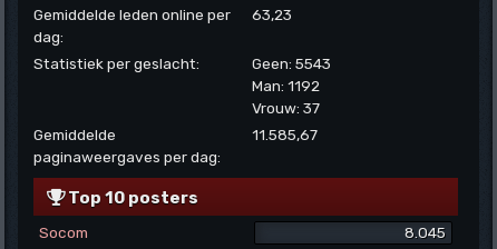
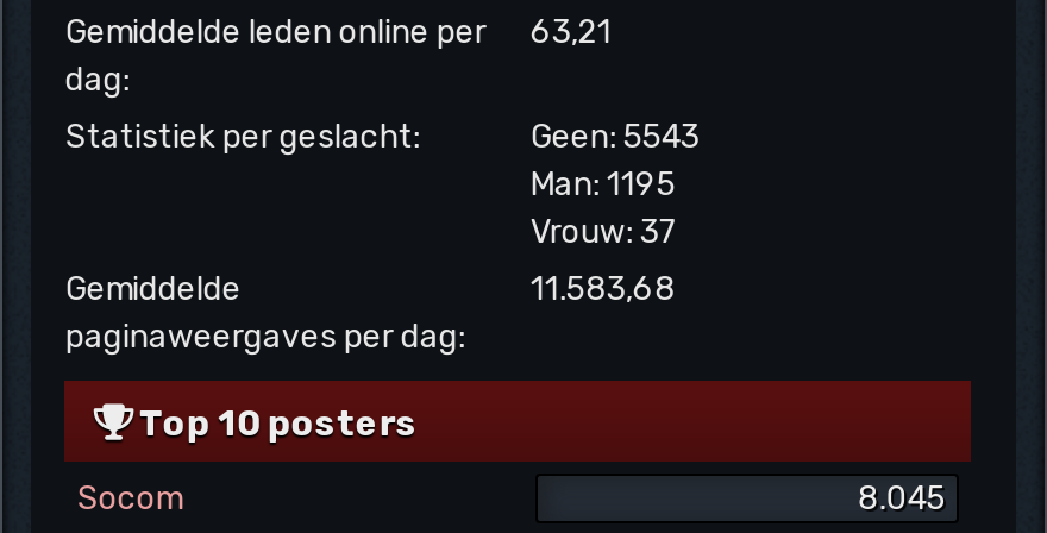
[34,6,292,24] Gemiddelde leden online per 63,23 -> [65,12,611,50] Gemiddelde leden online per 63,21
[252,77,320,95] Man: 1192 -> [530,165,676,203] Man: 1195
[252,126,317,144] 11.585,67 -> [530,269,676,307] 11.583,68

